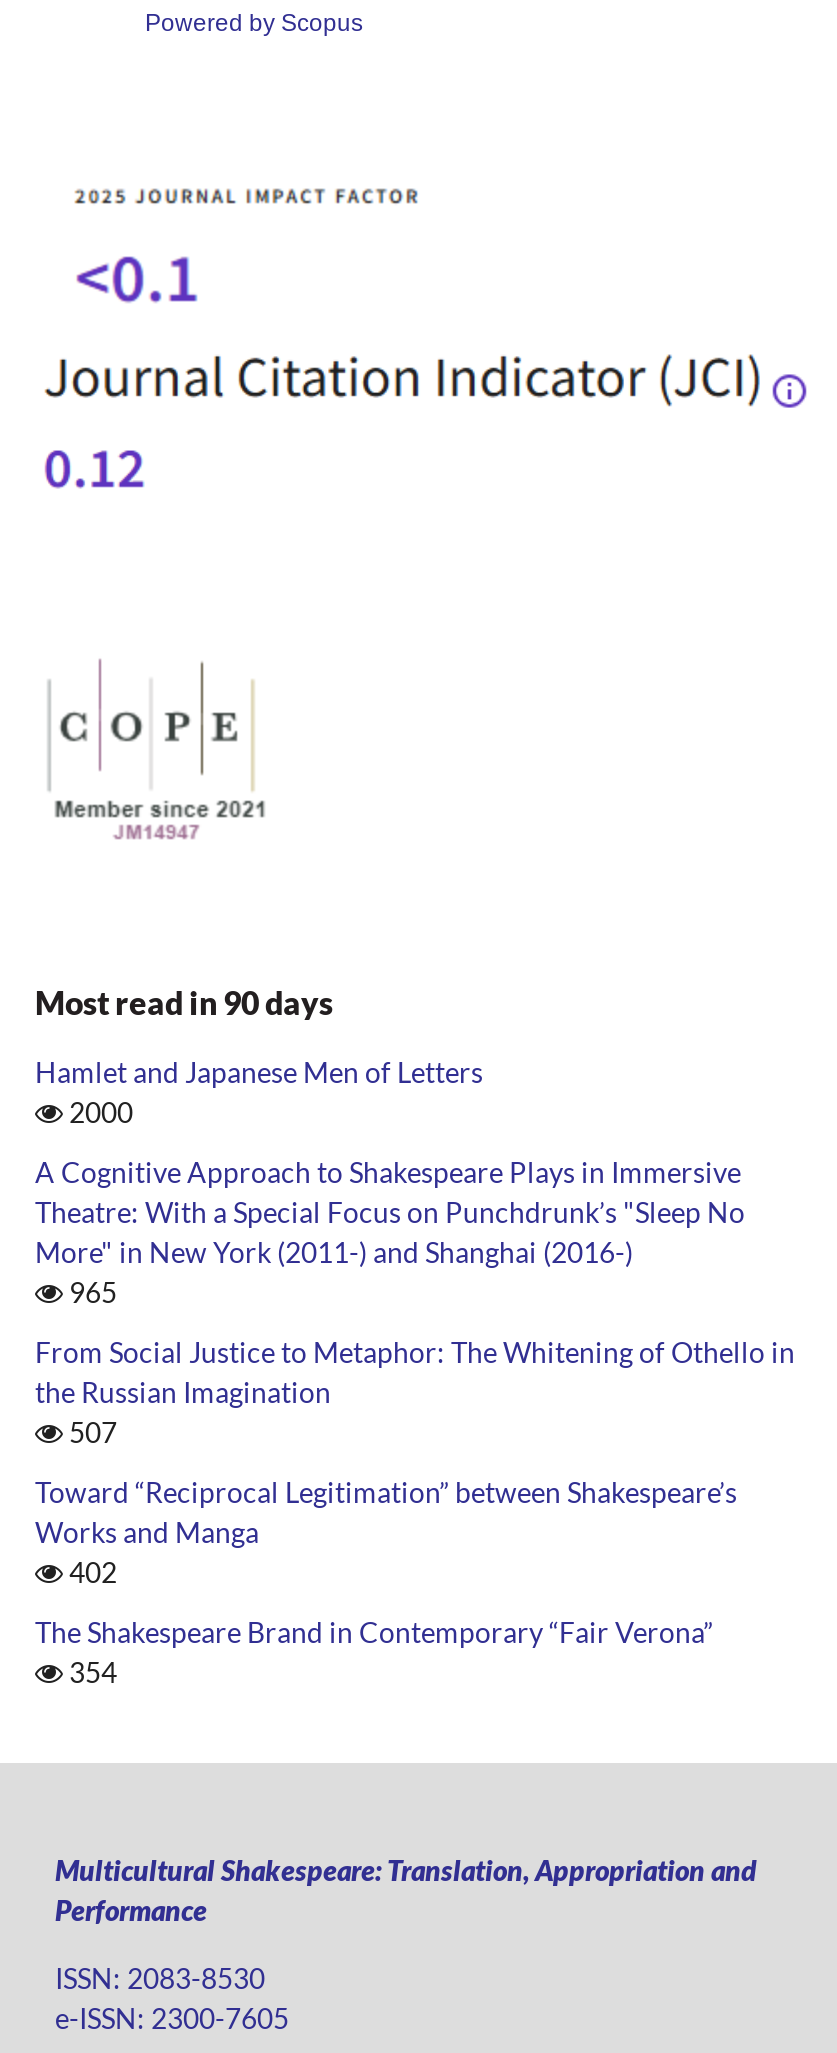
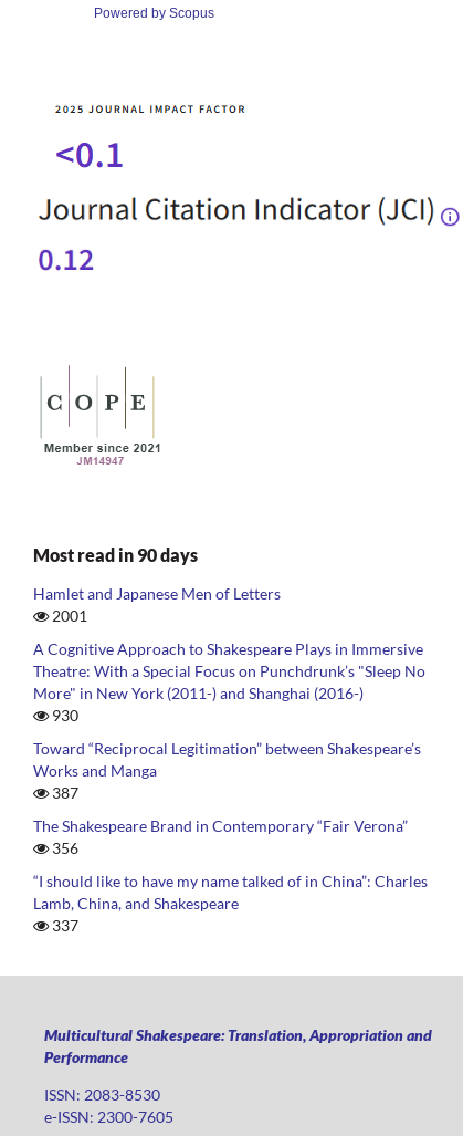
[63,1095,133,1129] 2000 -> [49,606,87,625] 2001
[35,1275,795,1449] 965 | From Social Justice to Metaphor: The Whitening of Othello in | the Russian Imagination | 507 -> [49,706,78,725] 930
moved [35,1475,737,1549] -> [33,739,421,780]: Toward “Reciprocal Legitimation” between Shakespeare’s | Works and Manga
[63,1555,117,1589] 402 -> [49,783,78,802] 387
moved [35,1615,713,1649] -> [33,817,408,835]: The Shakespeare Brand in Contemporary “Fair Verona”
[63,1655,117,1689] 354 -> [33,839,428,935] 356 | “I should like to have my name talked of in China”: Charles | Lamb, China, and Shakespeare | 337

